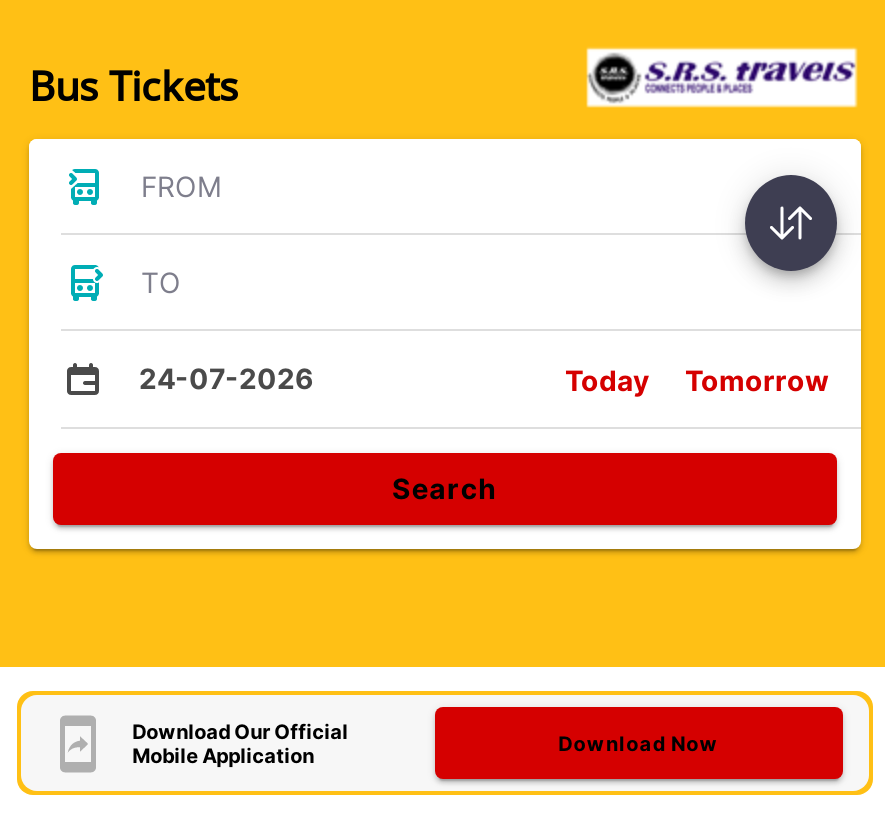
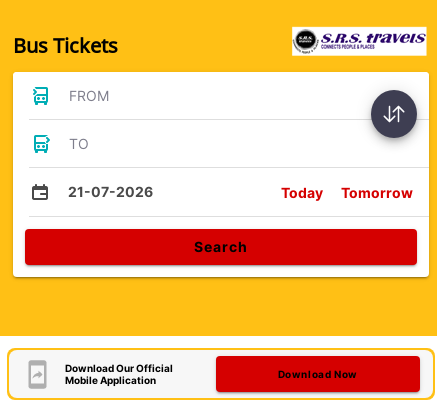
[139,361,313,395] 24-07-2026 -> [68,183,153,200] 21-07-2026

